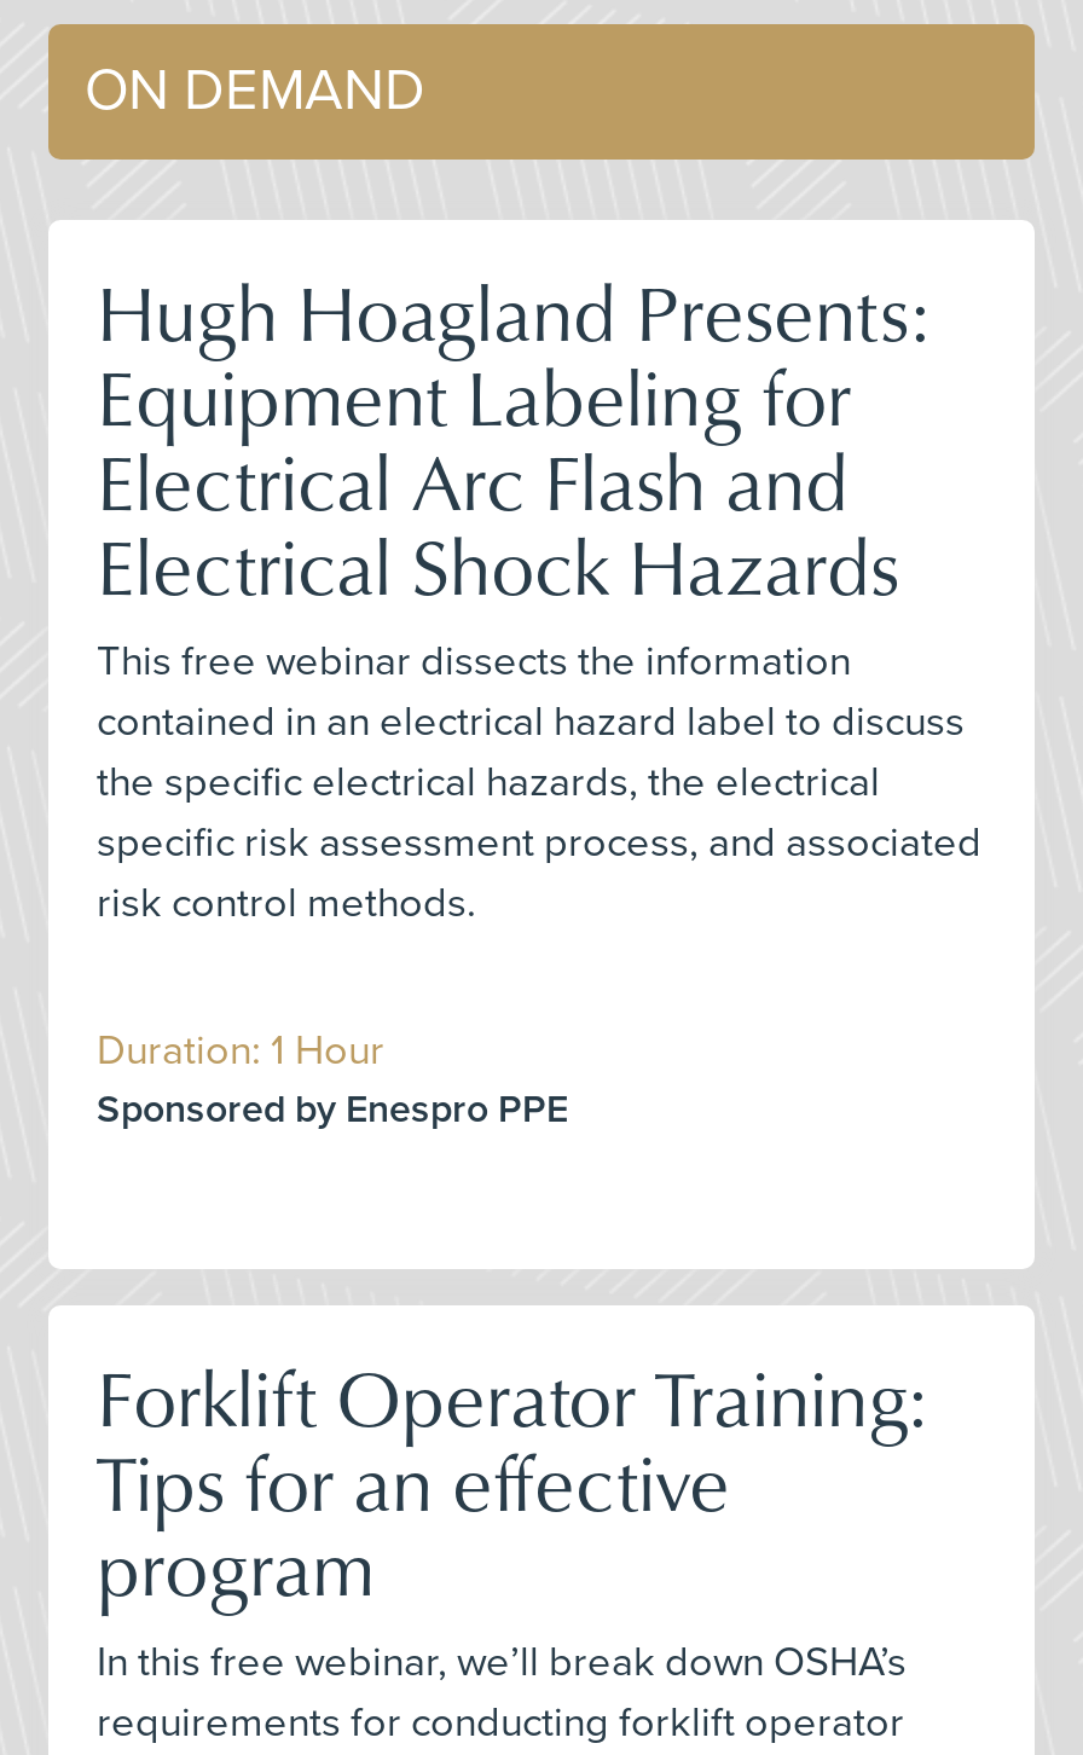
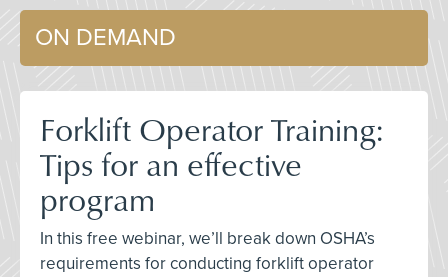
[97,256,981,1134] Hugh Hoagland Presents: | Equipment Labeling for | Electrical Arc Flash and | Electrical Shock Hazards | This free webinar dissects the information | contained in an electrical hazard label to discuss | the specific electrical hazards, the electrical | specific risk assessment process, and associated | risk control methods. | Duration: 1 Hour | Sponsored by Enespro PPE -> none

